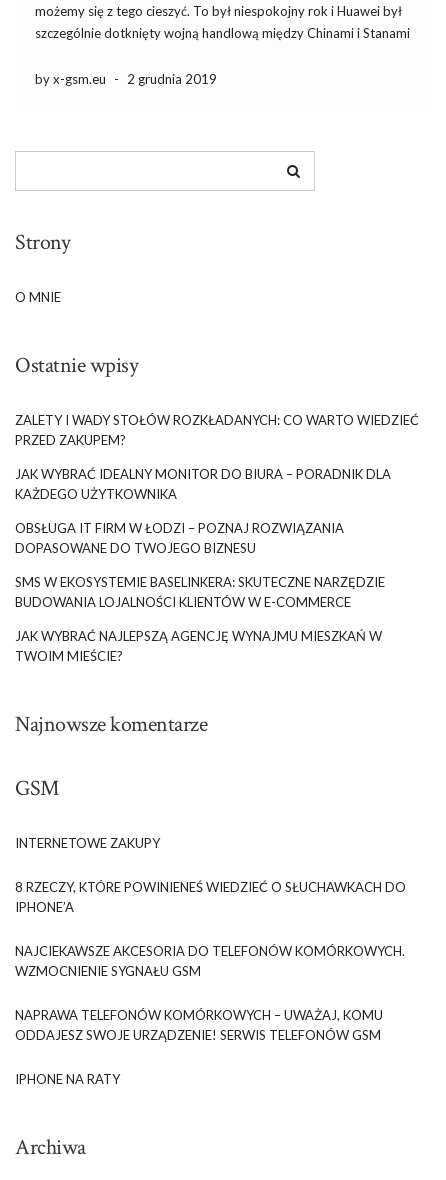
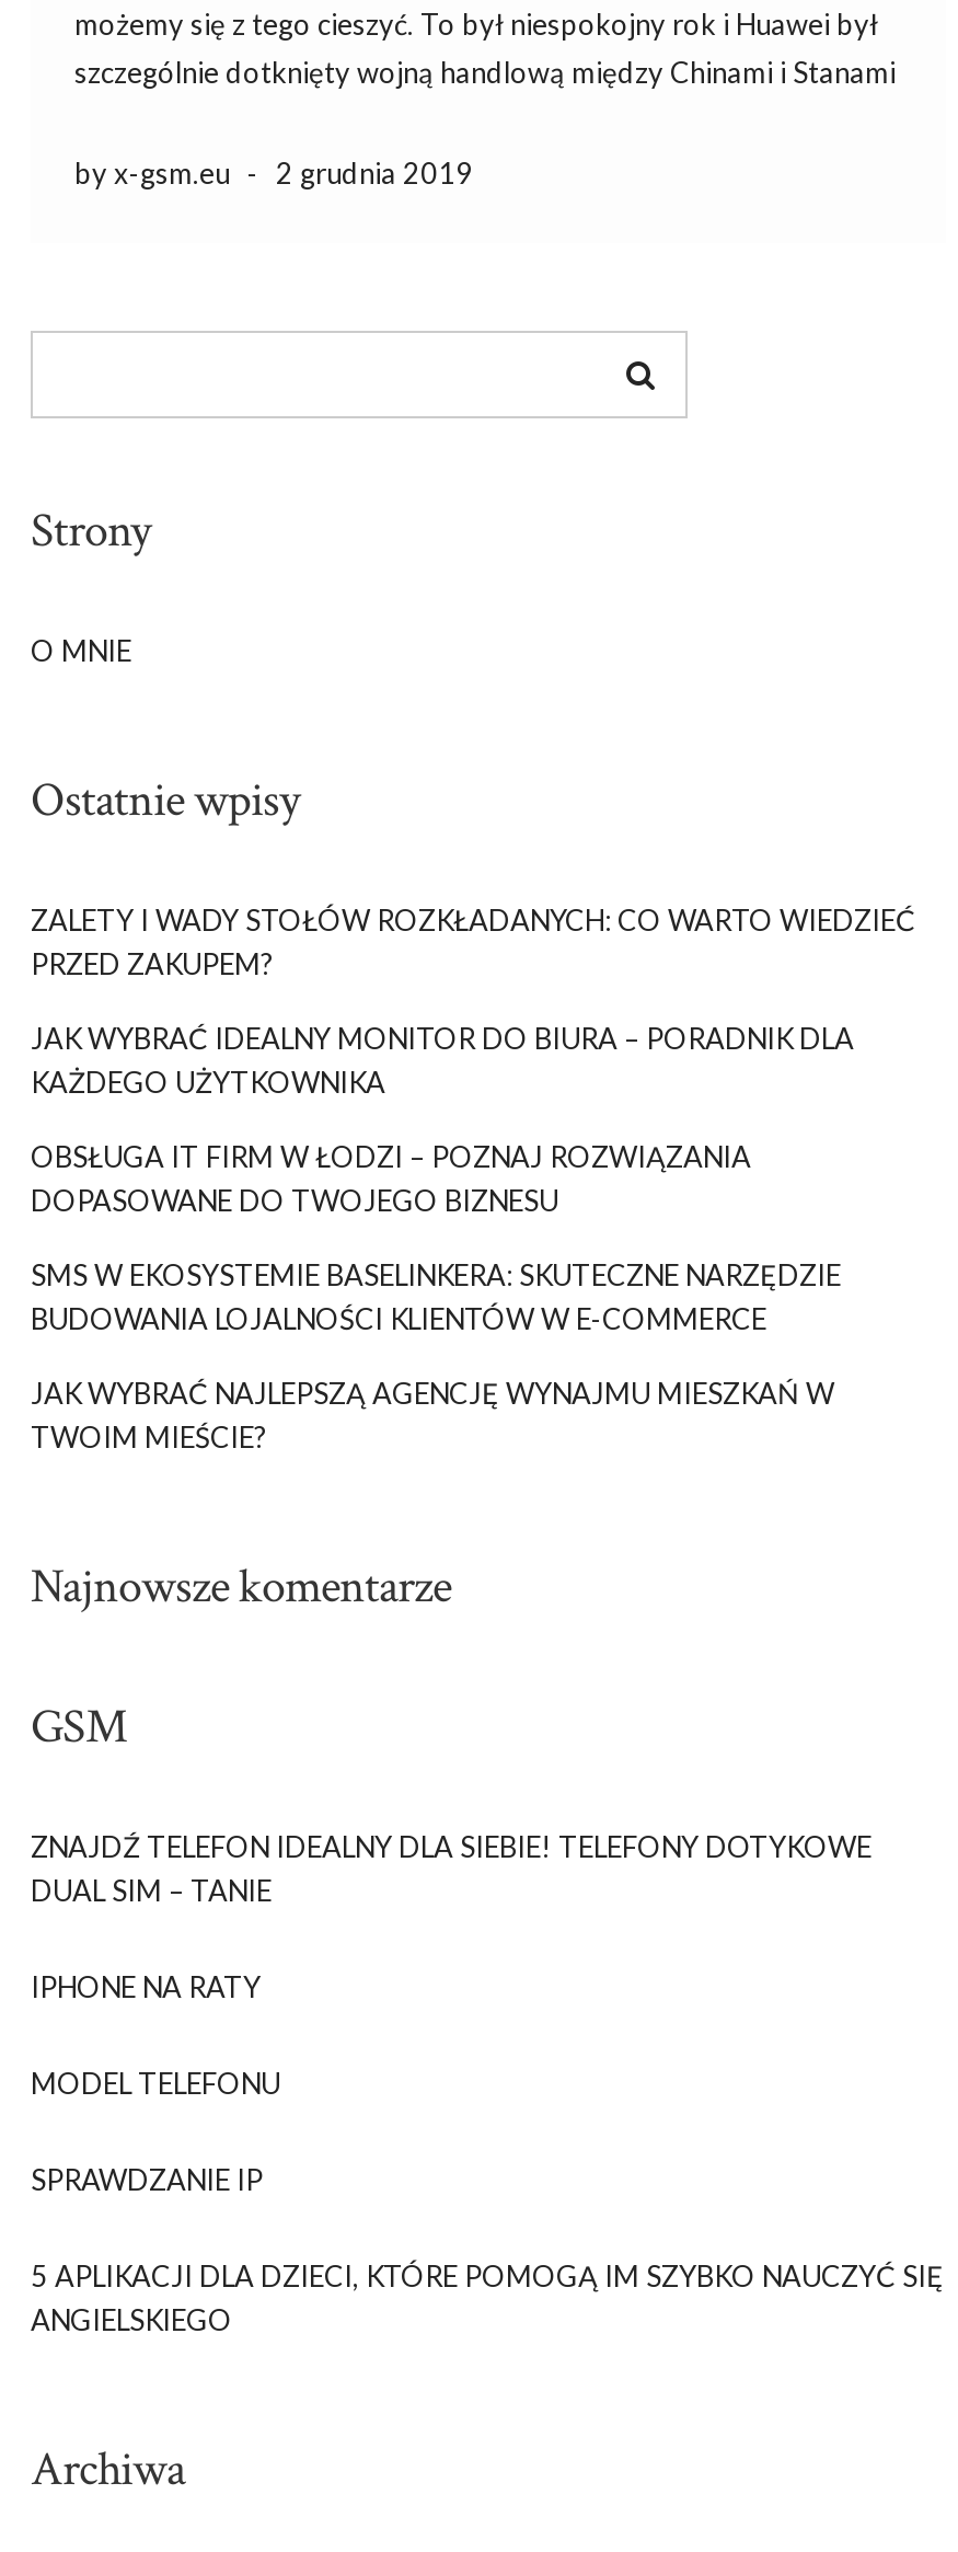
[15,835,406,1043] INTERNETOWE ZAKUPY | 8 RZECZY, KTÓRE POWINIENEŚ WIEDZIEĆ O SŁUCHAWKACH DO | IPHONE’A | NAJCIEKAWSZE AKCESORIA DO TELEFONÓW KOMÓRKOWYCH. | WZMOCNIENIE SYGNAŁU GSM | NAPRAWA TELEFONÓW KOMÓRKOWYCH – UWAŻAJ, KOMU | ODDAJESZ SWOJE URZĄDZENIE! SERWIS TELEFONÓW GSM -> [31,1829,872,1908] ZNAJDŹ TELEFON IDEALNY DLA SIEBIE! TELEFONY DOTYKOWE | DUAL SIM – TANIE
moved [15,1071,120,1087] -> [31,1970,261,2005]: IPHONE NA RATY
none -> [31,2066,944,2338] MODEL TELEFONU | SPRAWDZANIE IP | 5 APLIKACJI DLA DZIECI, KTÓRE POMOGĄ IM SZYBKO NAUCZYĆ SIĘ | ANGIELSKIEGO

